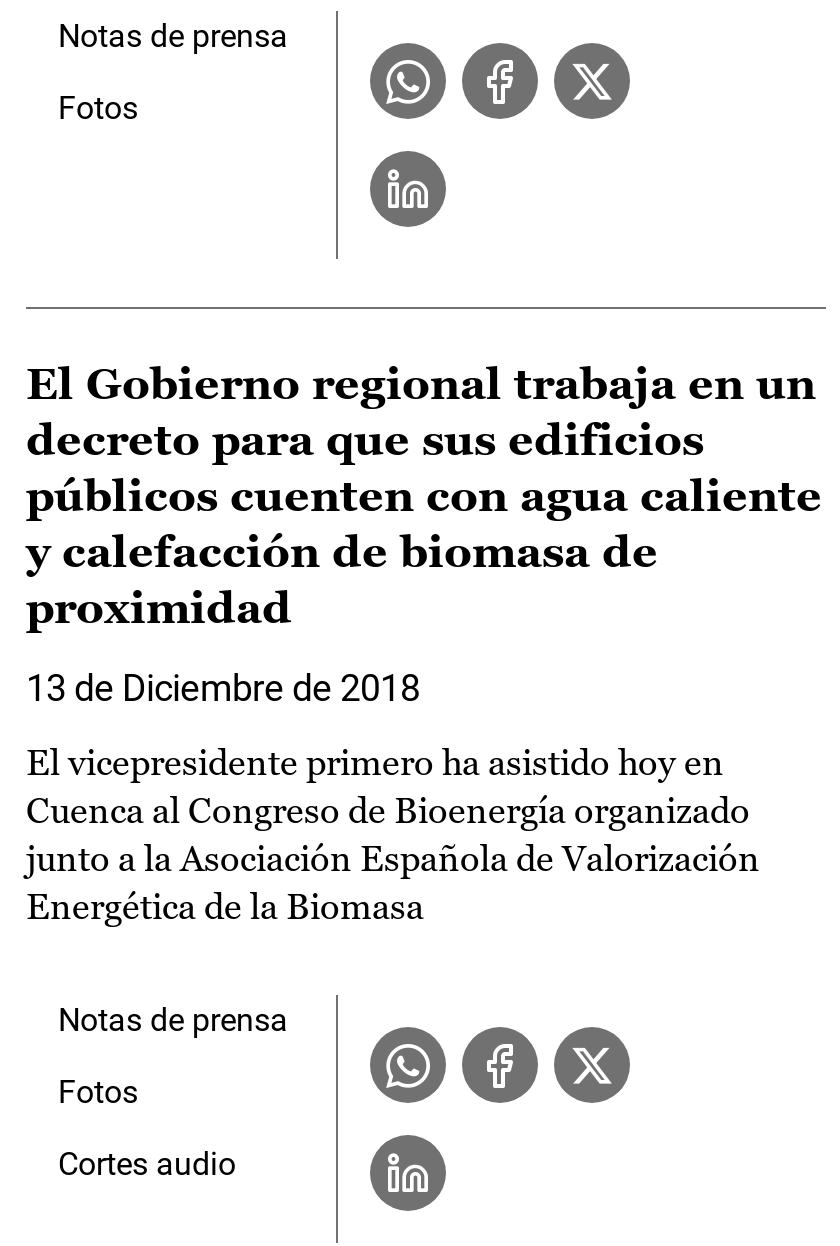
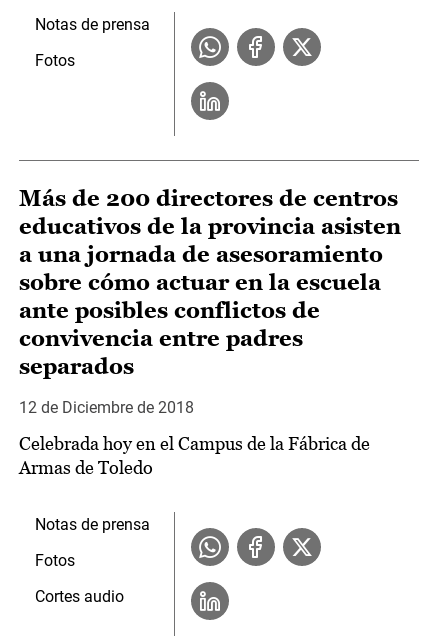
[26,359,822,633] El Gobierno regional trabaja en un | decreto para que sus edificios | públicos cuenten con agua caliente | y calefacción de biomasa de | proximidad -> [19,186,401,379] Más de 200 directores de centros | educativos de la provincia asisten | a una jornada de asesoramiento | sobre cómo actuar en la escuela | ante posibles conflictos de | convivencia entre padres | separados
[26,667,420,709] 13 de Diciembre de 2018 -> [19,398,194,417] 12 de Diciembre de 2018
[26,741,760,927] El vicepresidente primero ha asistido hoy en | Cuenca al Congreso de Bioenergía organizado | junto a la Asociación Española de Valorización | Energética de la Biomasa -> [19,433,370,478] Celebrada hoy en el Campus de la Fábrica de | Armas de Toledo

